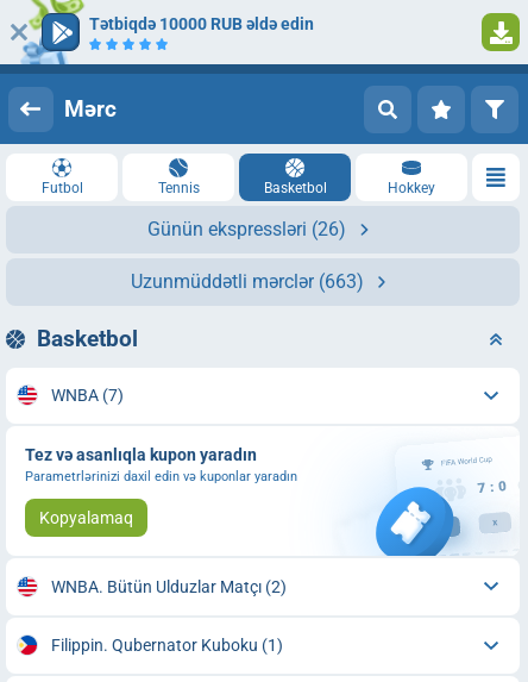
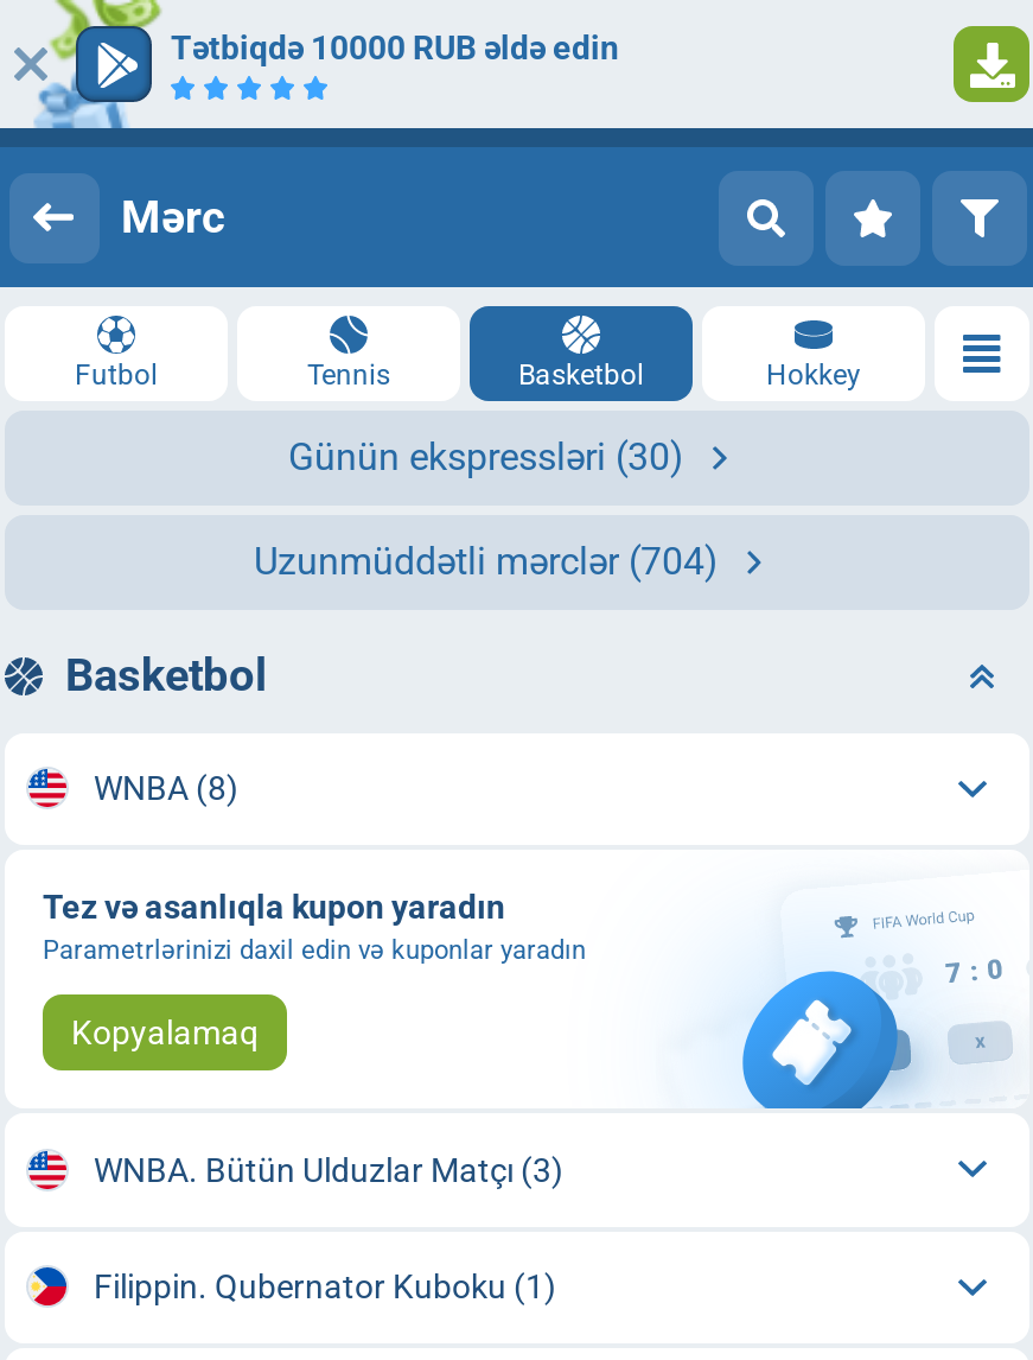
[148,218,347,240] Günün ekspressləri (26) -> [288,434,684,479] Günün ekspressləri (30)
[131,270,364,293] Uzunmüddətli mərclər (663) -> [254,539,719,584] Uzunmüddətli mərclər (704)
[51,386,123,405] WNBA (7) -> [94,769,238,807] WNBA (8)
[51,577,286,596] WNBA. Bütün Ulduzlar Matçı (2) -> [94,1151,563,1189] WNBA. Bütün Ulduzlar Matçı (3)

